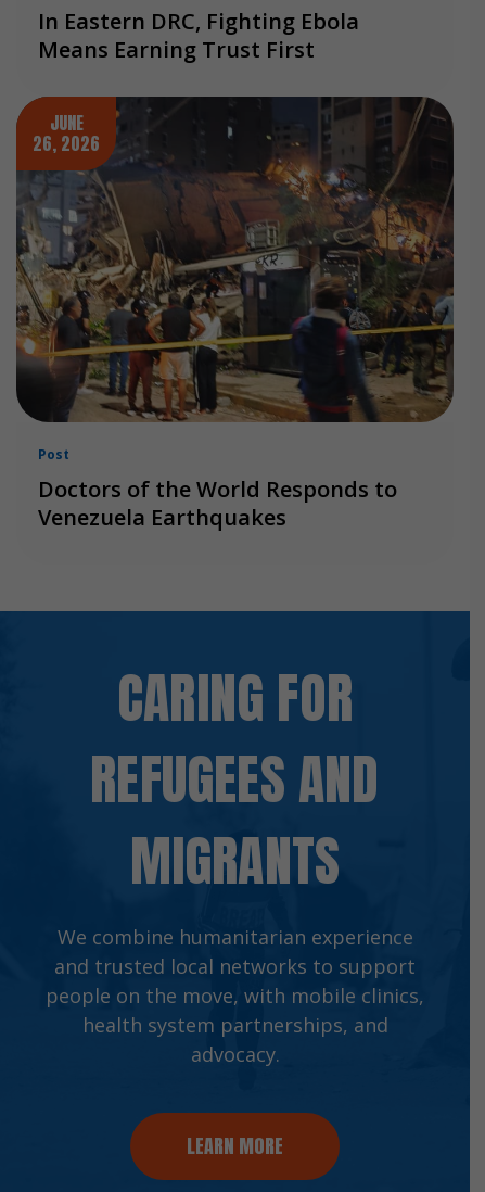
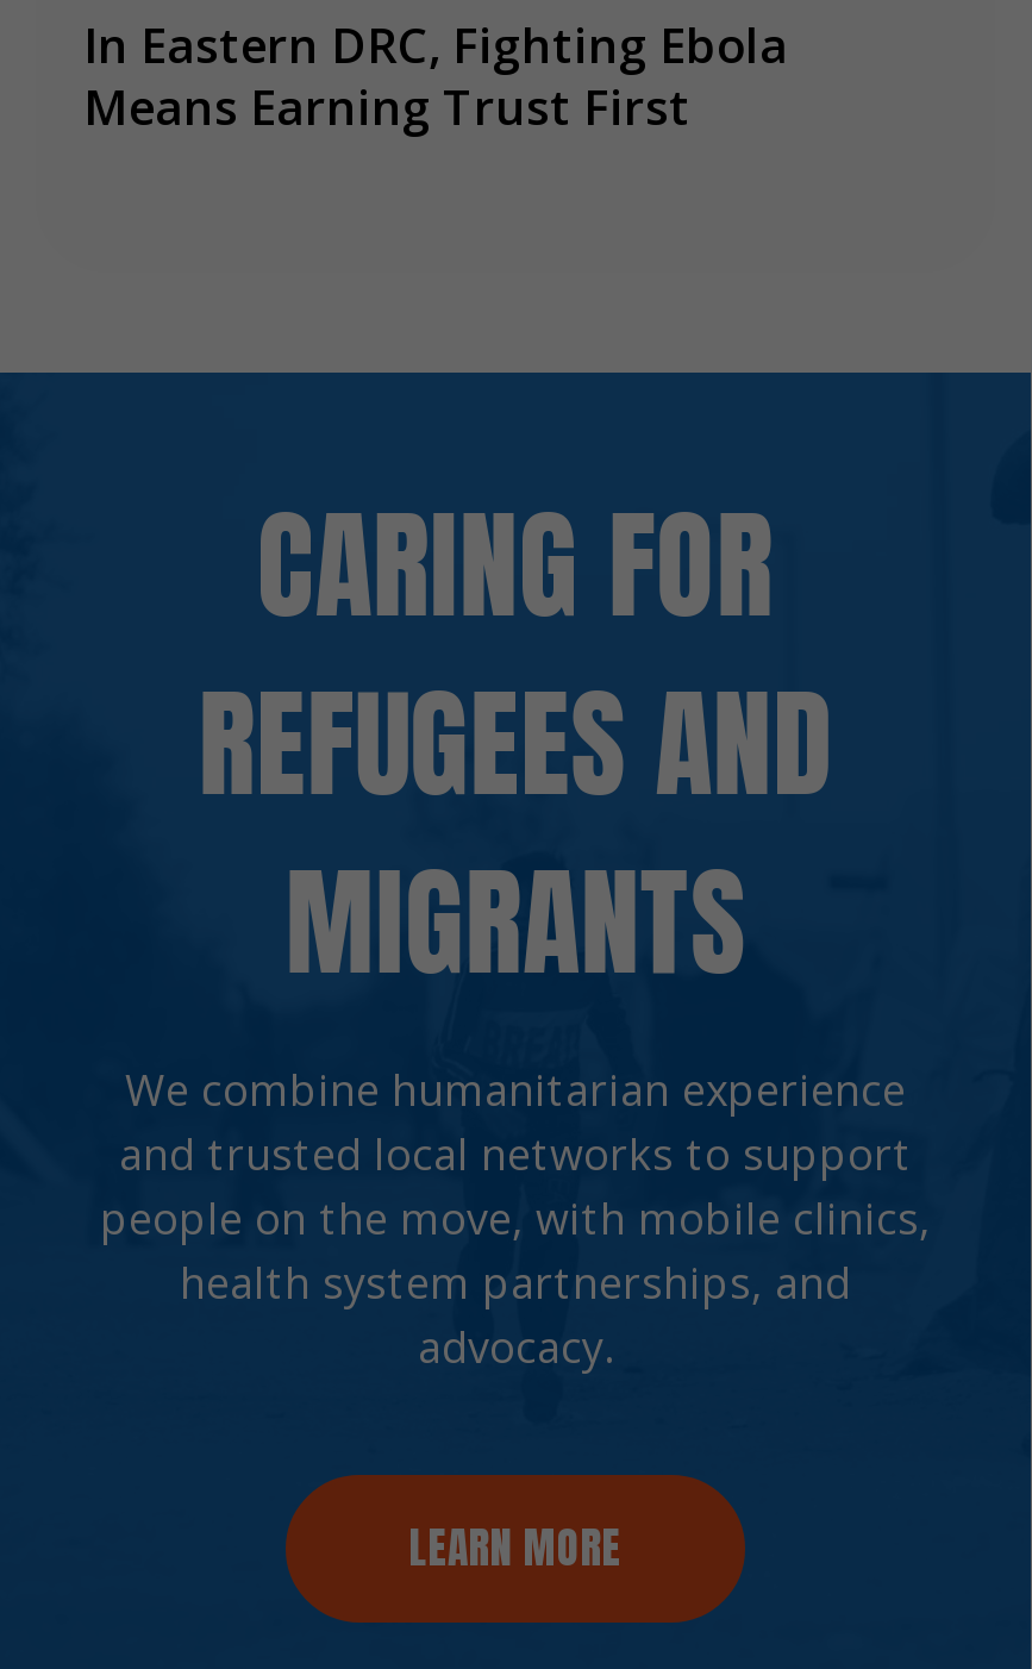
[15,96,455,423] [image] | JUNE | 26, 2026 -> none
[38,445,397,532] Post | Doctors of the World Responds to | Venezuela Earthquakes -> none

